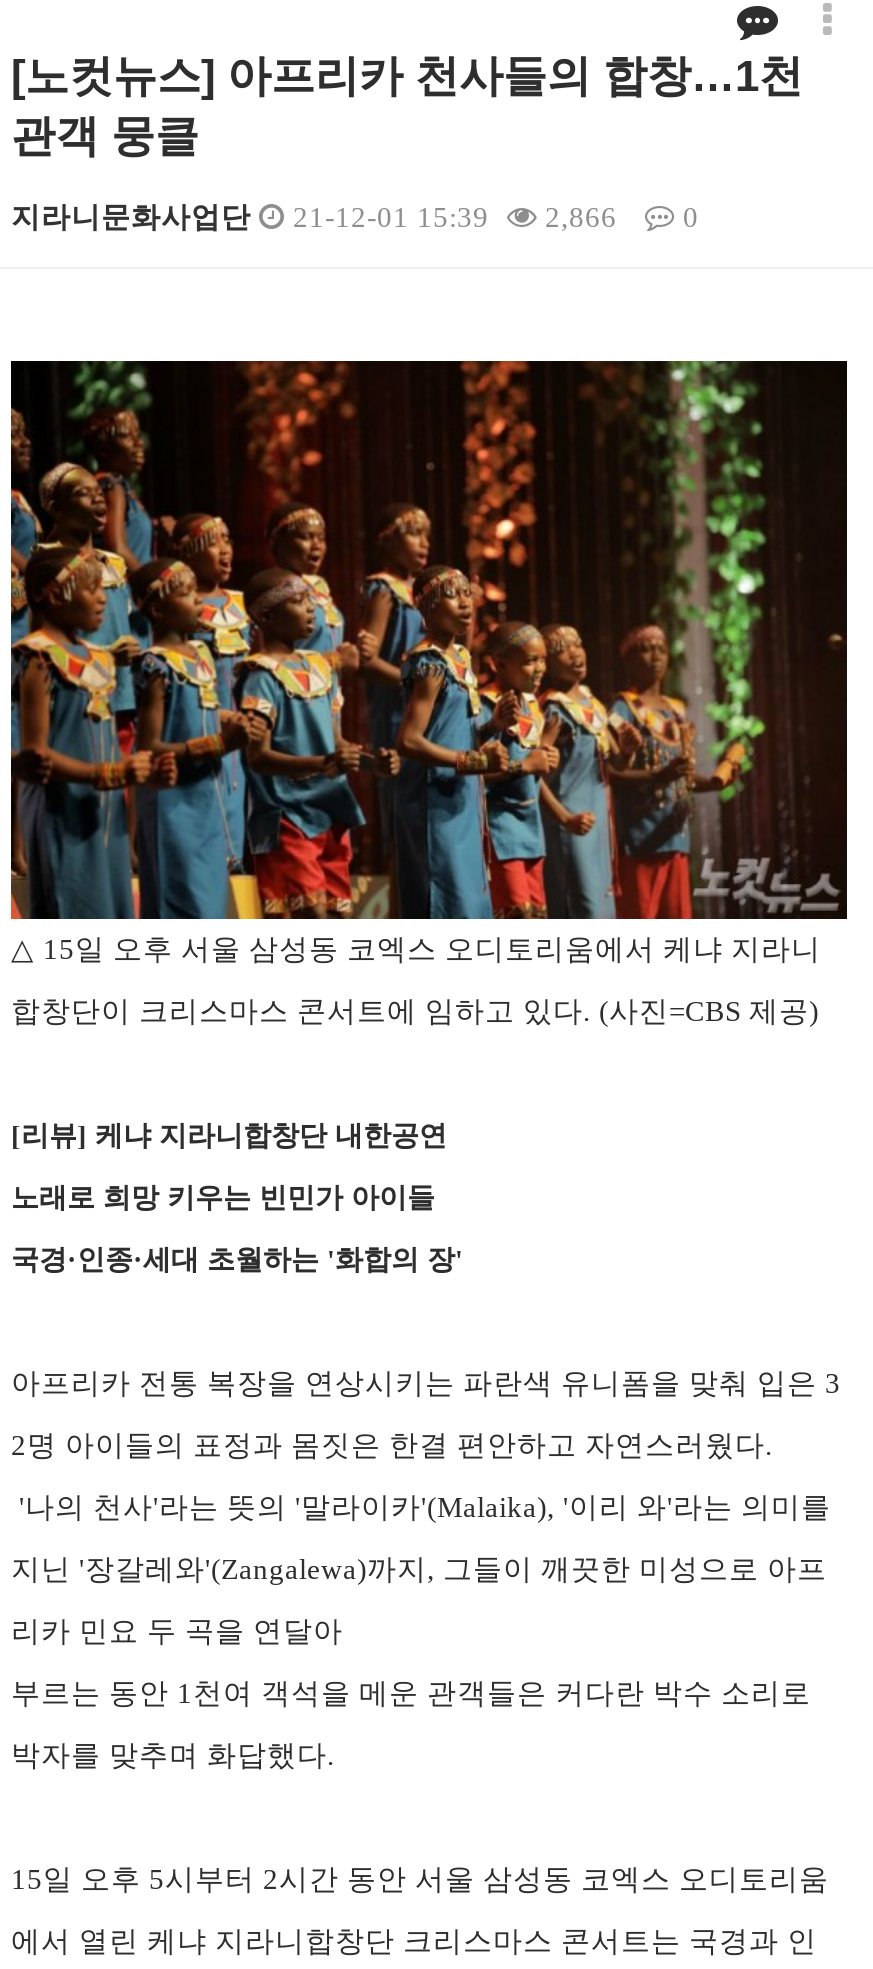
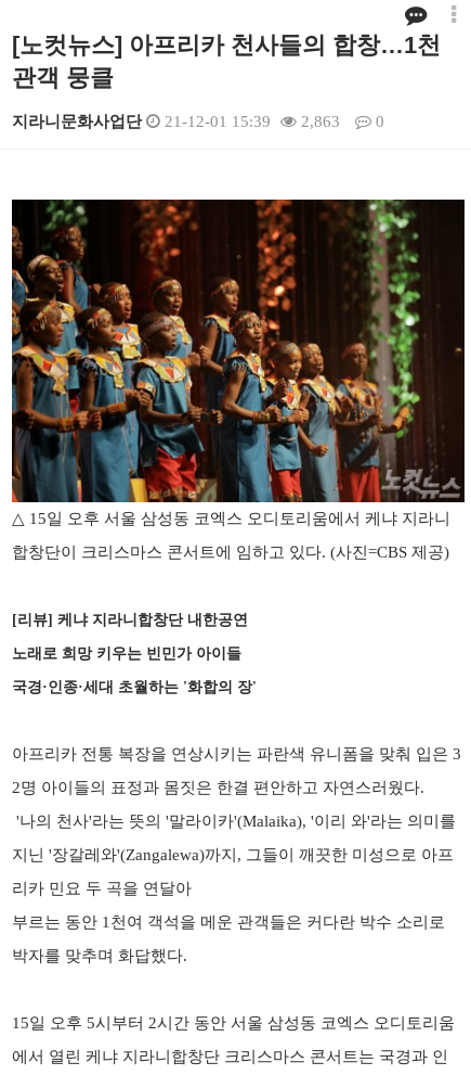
[11,201,699,233] 지라니문화사업단 21-12-01 15:39 2,866 0 -> [12,113,384,130] 지라니문화사업단 21-12-01 15:39 2,863 0

